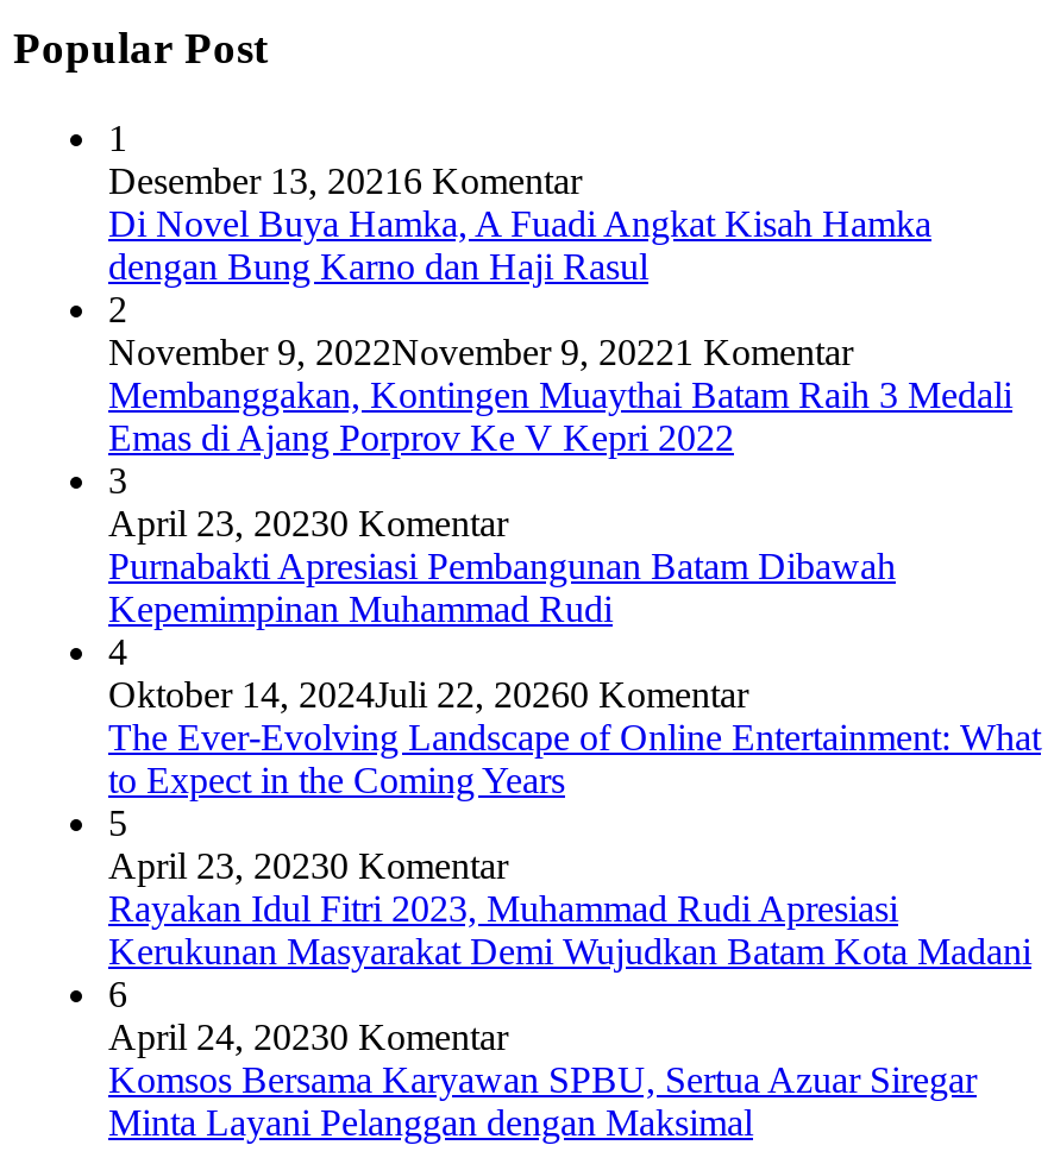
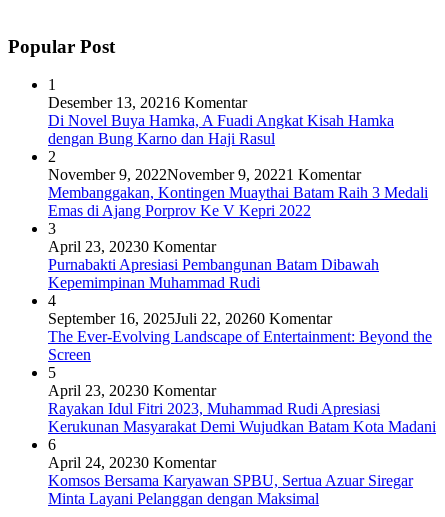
[108,675,1041,801] Oktober 14, 2024Juli 22, 20260 Komentar | The Ever-Evolving Landscape of Online Entertainment: What | to Expect in the Coming Years -> [48,310,432,363] September 16, 2025Juli 22, 20260 Komentar | The Ever-Evolving Landscape of Entertainment: Beyond the | Screen

